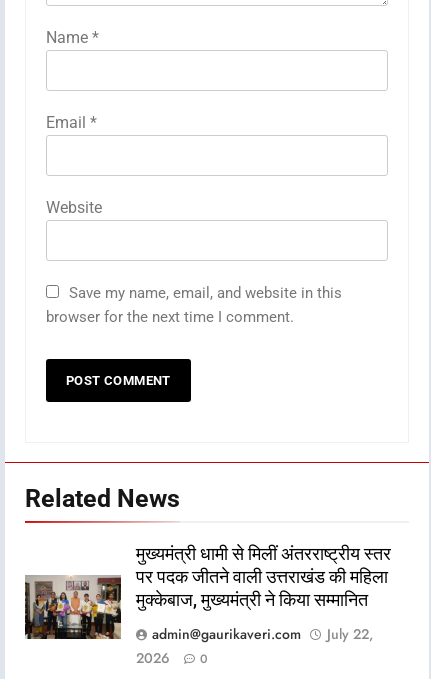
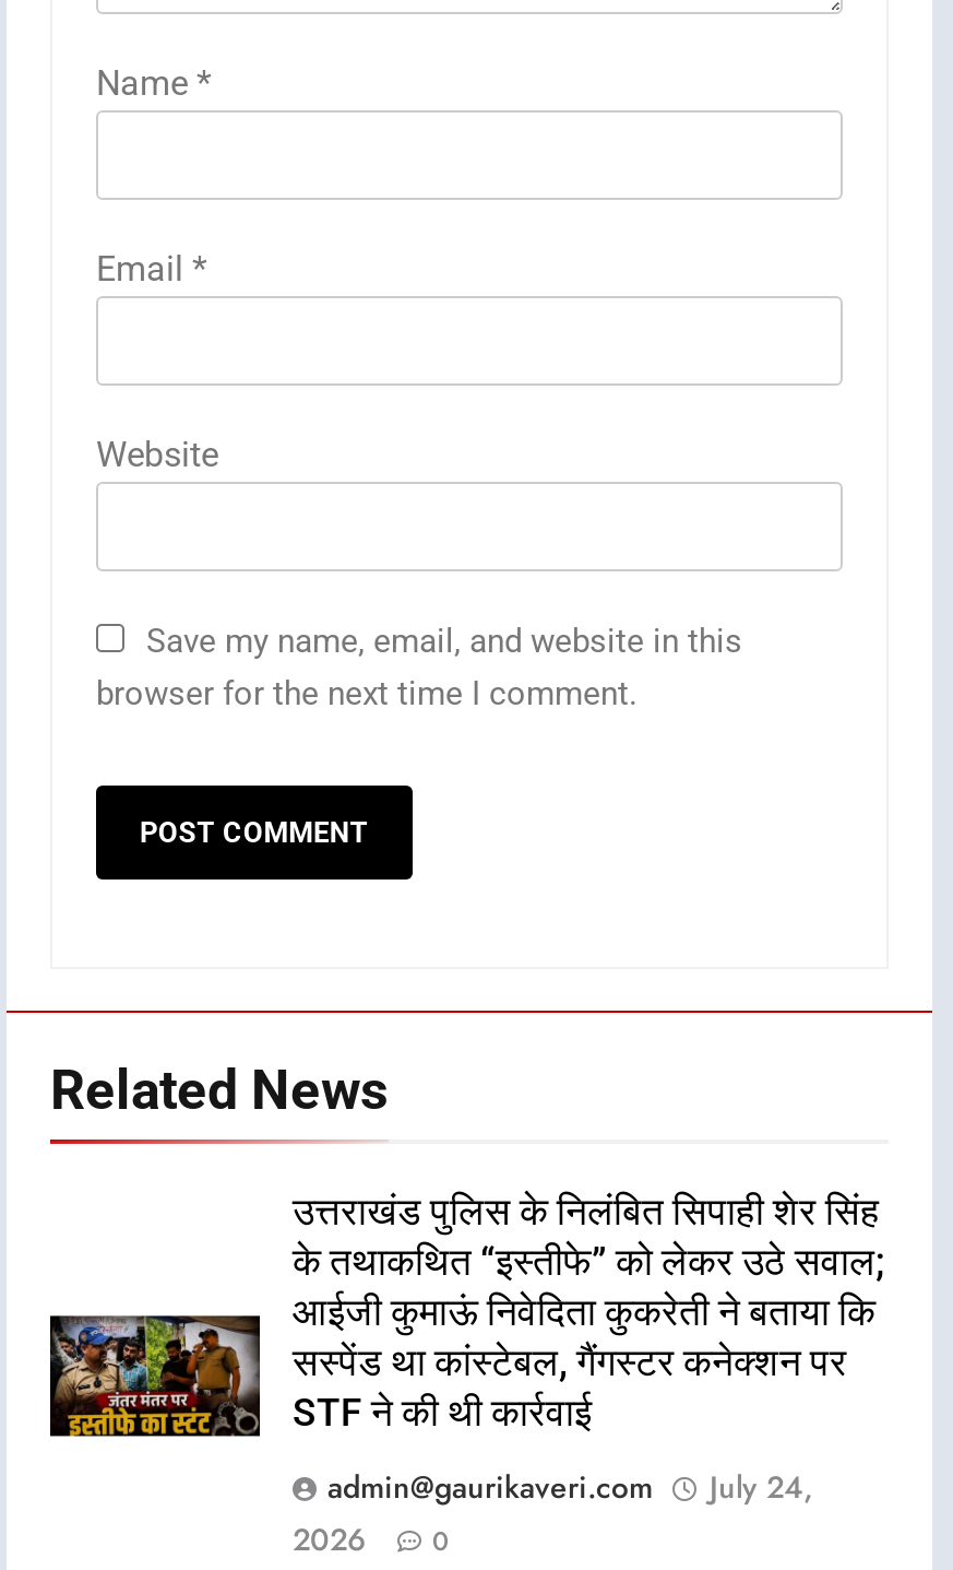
[24,544,391,640] [image] | मुख्यमंत्री धामी से मिलीं अंतरराष्ट्रीय स्तर | पर पदक जीतने वाली उत्तराखंड की महिला | मुक्केबाज, मुख्यमंत्री ने किया सम्मानित -> [50,1189,884,1438] [image] | उत्तराखंड पुलिस के निलंबित सिपाही शेर सिंह | के तथाकथित “इस्तीफे” को लेकर उठे सवाल; | आईजी कुमाऊं निवेदिता कुकरेती ने बताया कि | सस्पेंड था कांस्टेबल, गैंगस्टर कनेक्शन पर | STF ने की थी कार्रवाई
[152,624,373,644] admin@gaurikaveri.com July 22, -> [327,1464,812,1508] admin@gaurikaveri.com July 24,

